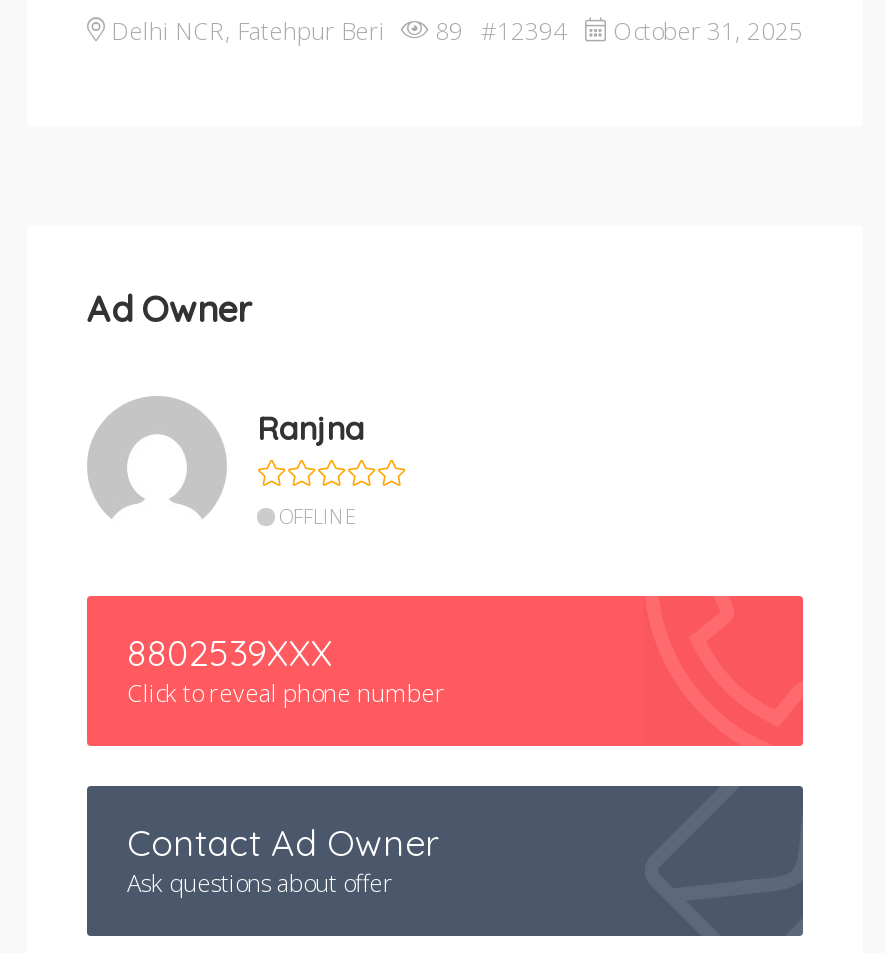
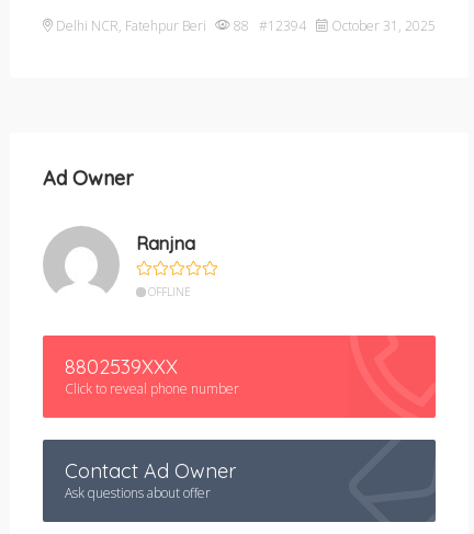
[111,14,803,48] Delhi NCR, Fatehpur Beri 89 #12394 October 31, 2025 -> [56,17,436,35] Delhi NCR, Fatehpur Beri 88 #12394 October 31, 2025

